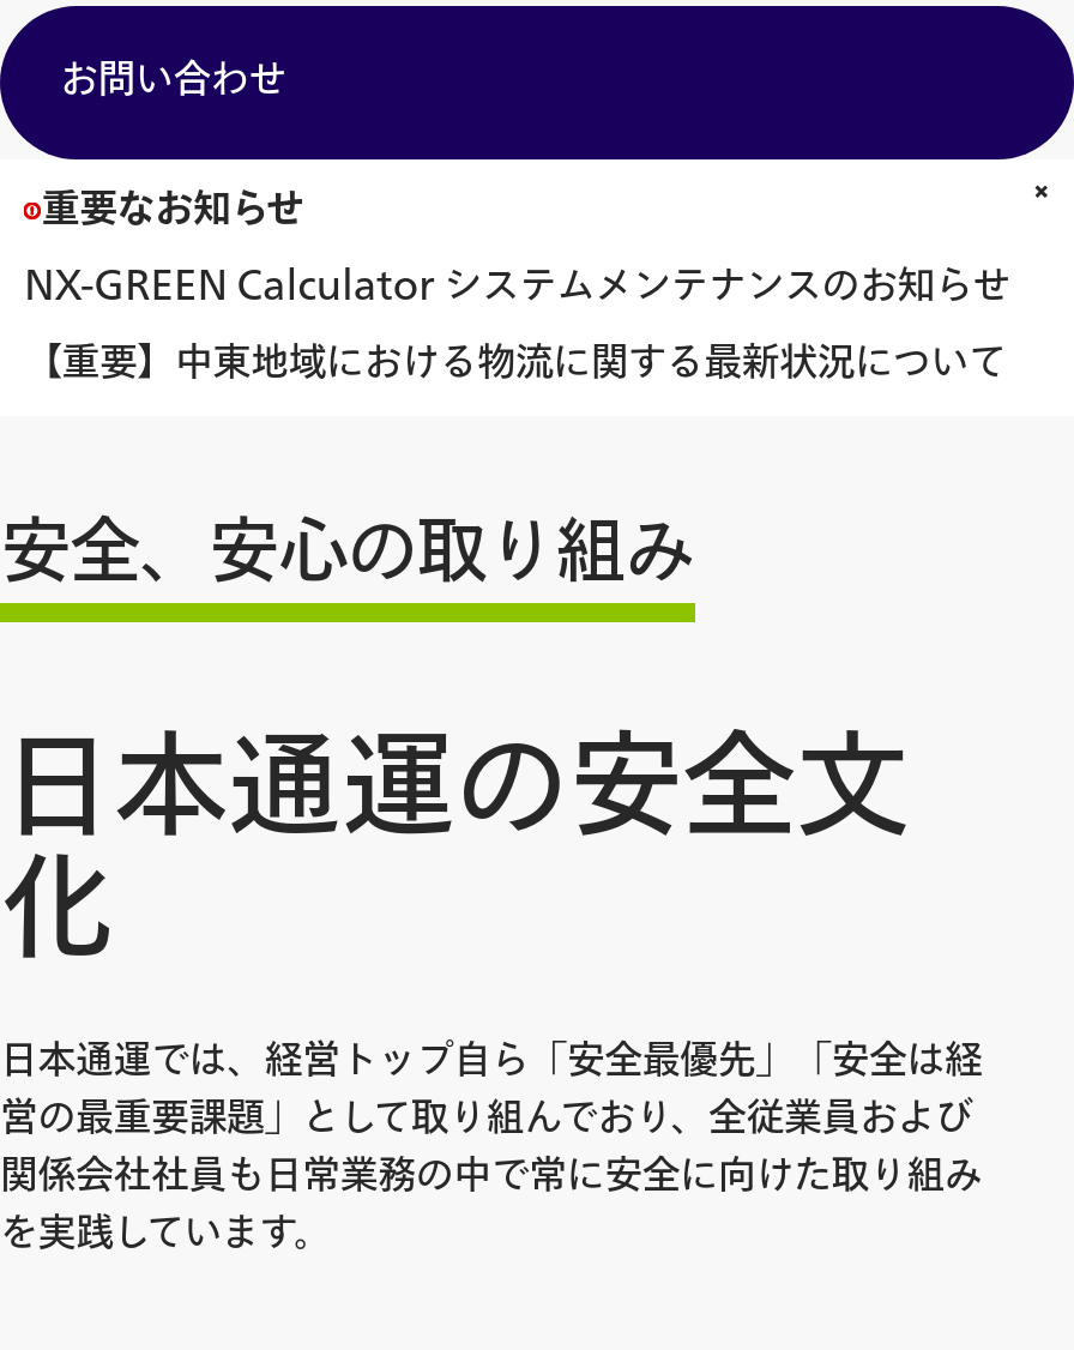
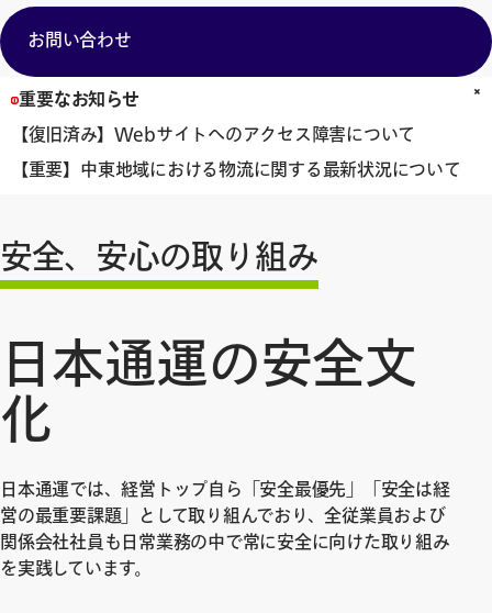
[24,258,1010,316] NX-GREEN Calculator システムメンテナンスのお知らせ -> [11,122,415,149] 【復旧済み】Webサイトへのアクセス障害について

